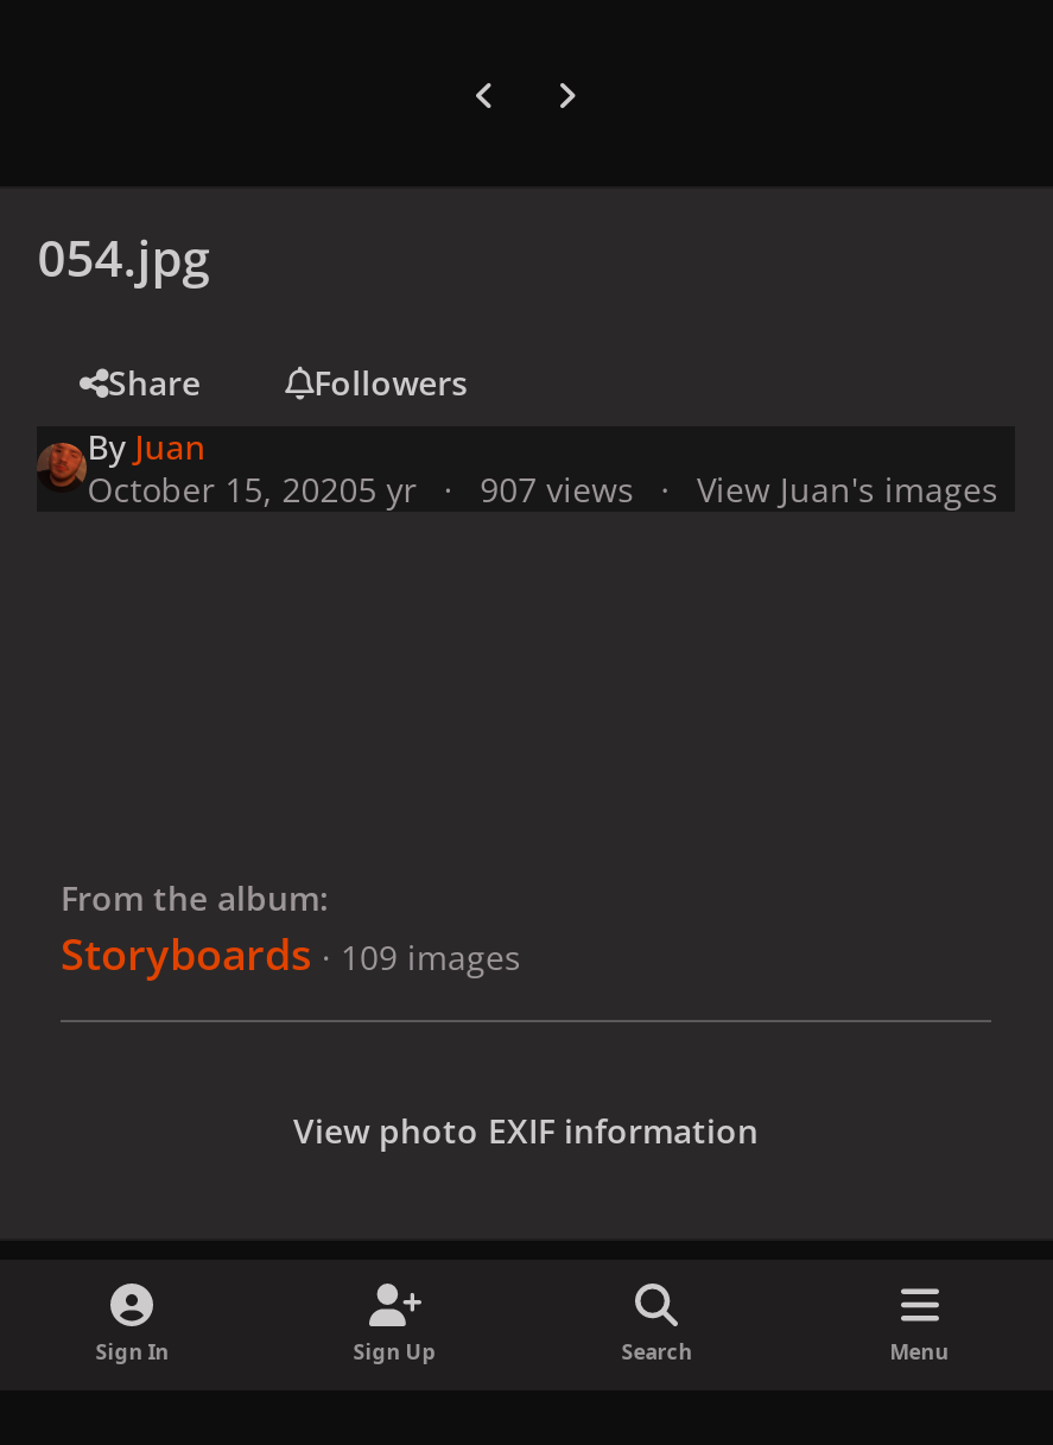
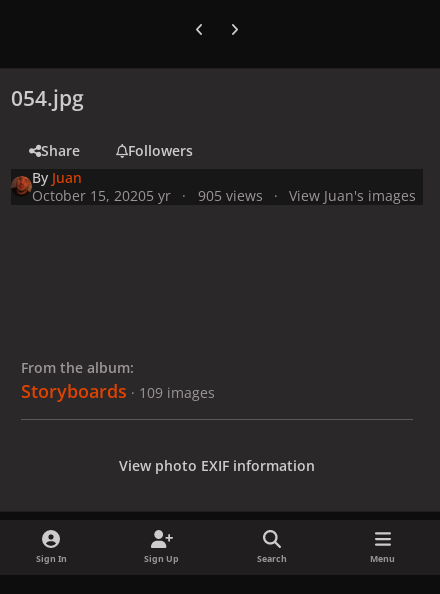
[87,465,998,511] October 15, 20205 yr 907 views View Juan's images -> [32,185,416,204] October 15, 20205 yr 905 views View Juan's images

